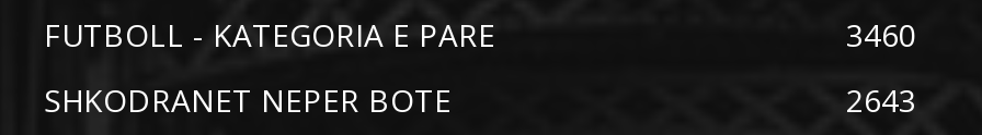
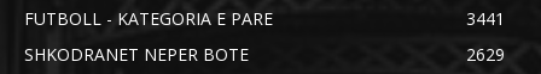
[846,14,916,56] 3460 -> [466,8,505,30] 3441
[846,79,916,121] 2643 -> [466,44,505,66] 2629

